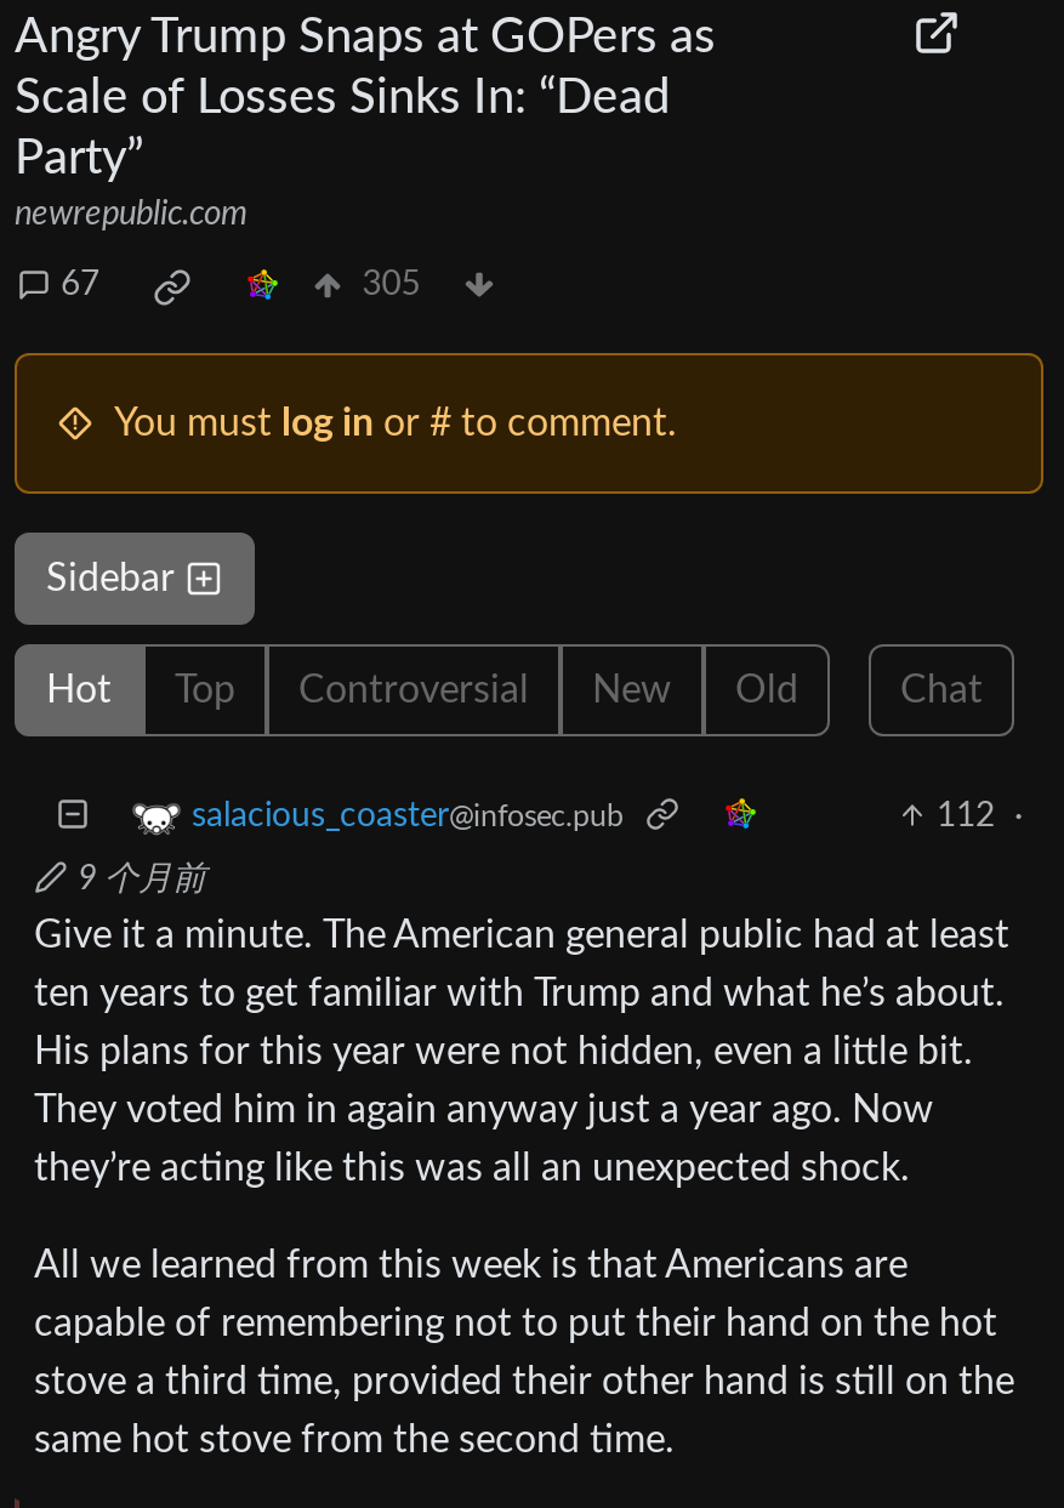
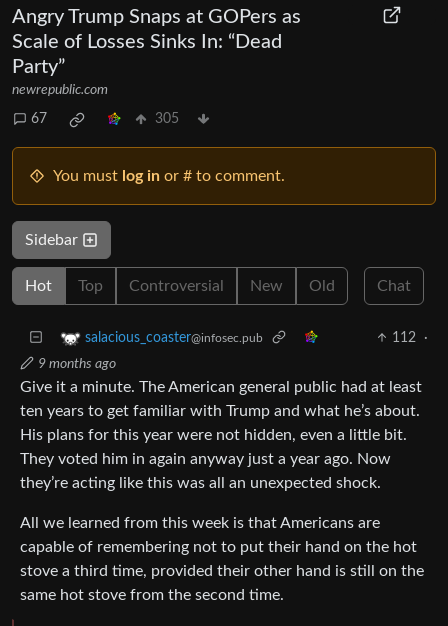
[78,863,206,897] 9 个月前 -> [38,357,116,371] 9 months ago

